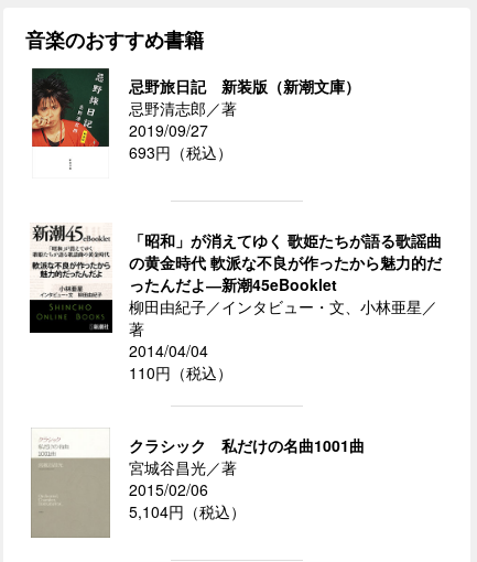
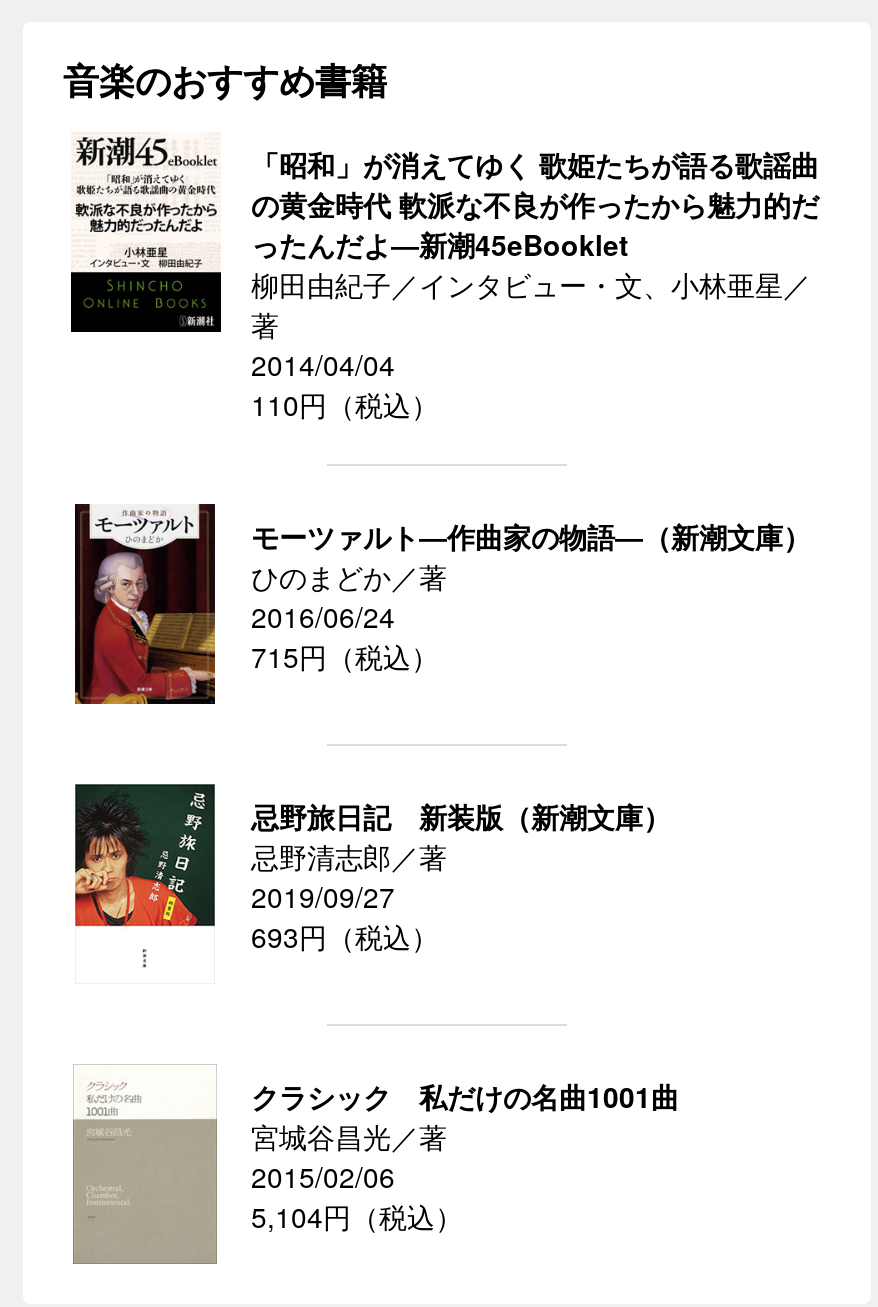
moved [31,67,360,163] -> [73,782,671,955]: [image] | 忌野旅日記 新装版（新潮文庫） | 忌野清志郎／著 | 2019/09/27 | 693円（税込）
moved [30,223,442,383] -> [71,132,819,423]: [image] | 「昭和」が消えてゆく 歌姫たちが語る歌謡曲 | の黄金時代 軟派な不良が作ったから魅力的だ | ったんだよ―新潮45eBooklet | 柳田由紀子／インタビュー・文、小林亜星／ | 著 | 2014/04/04 | 110円（税込）
none -> [73,502,811,706] [image] | モーツァルト―作曲家の物語―（新潮文庫） | ひのまどか／著 | 2016/06/24 | 715円（税込）

